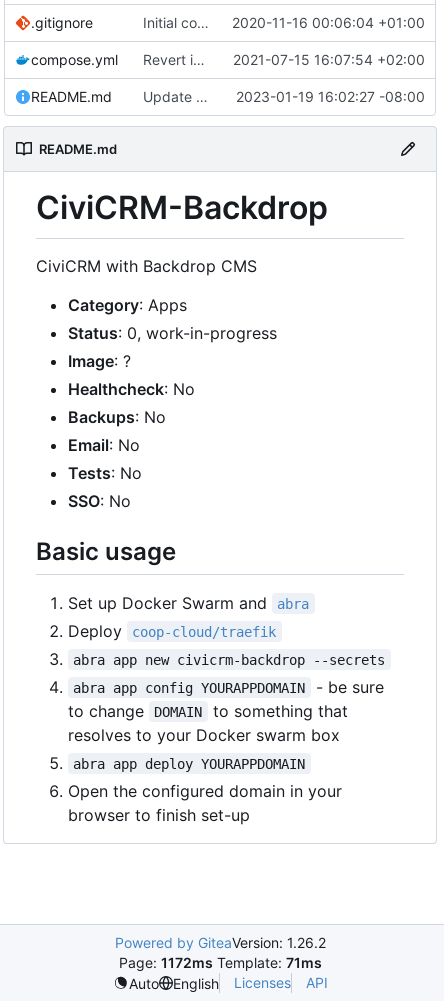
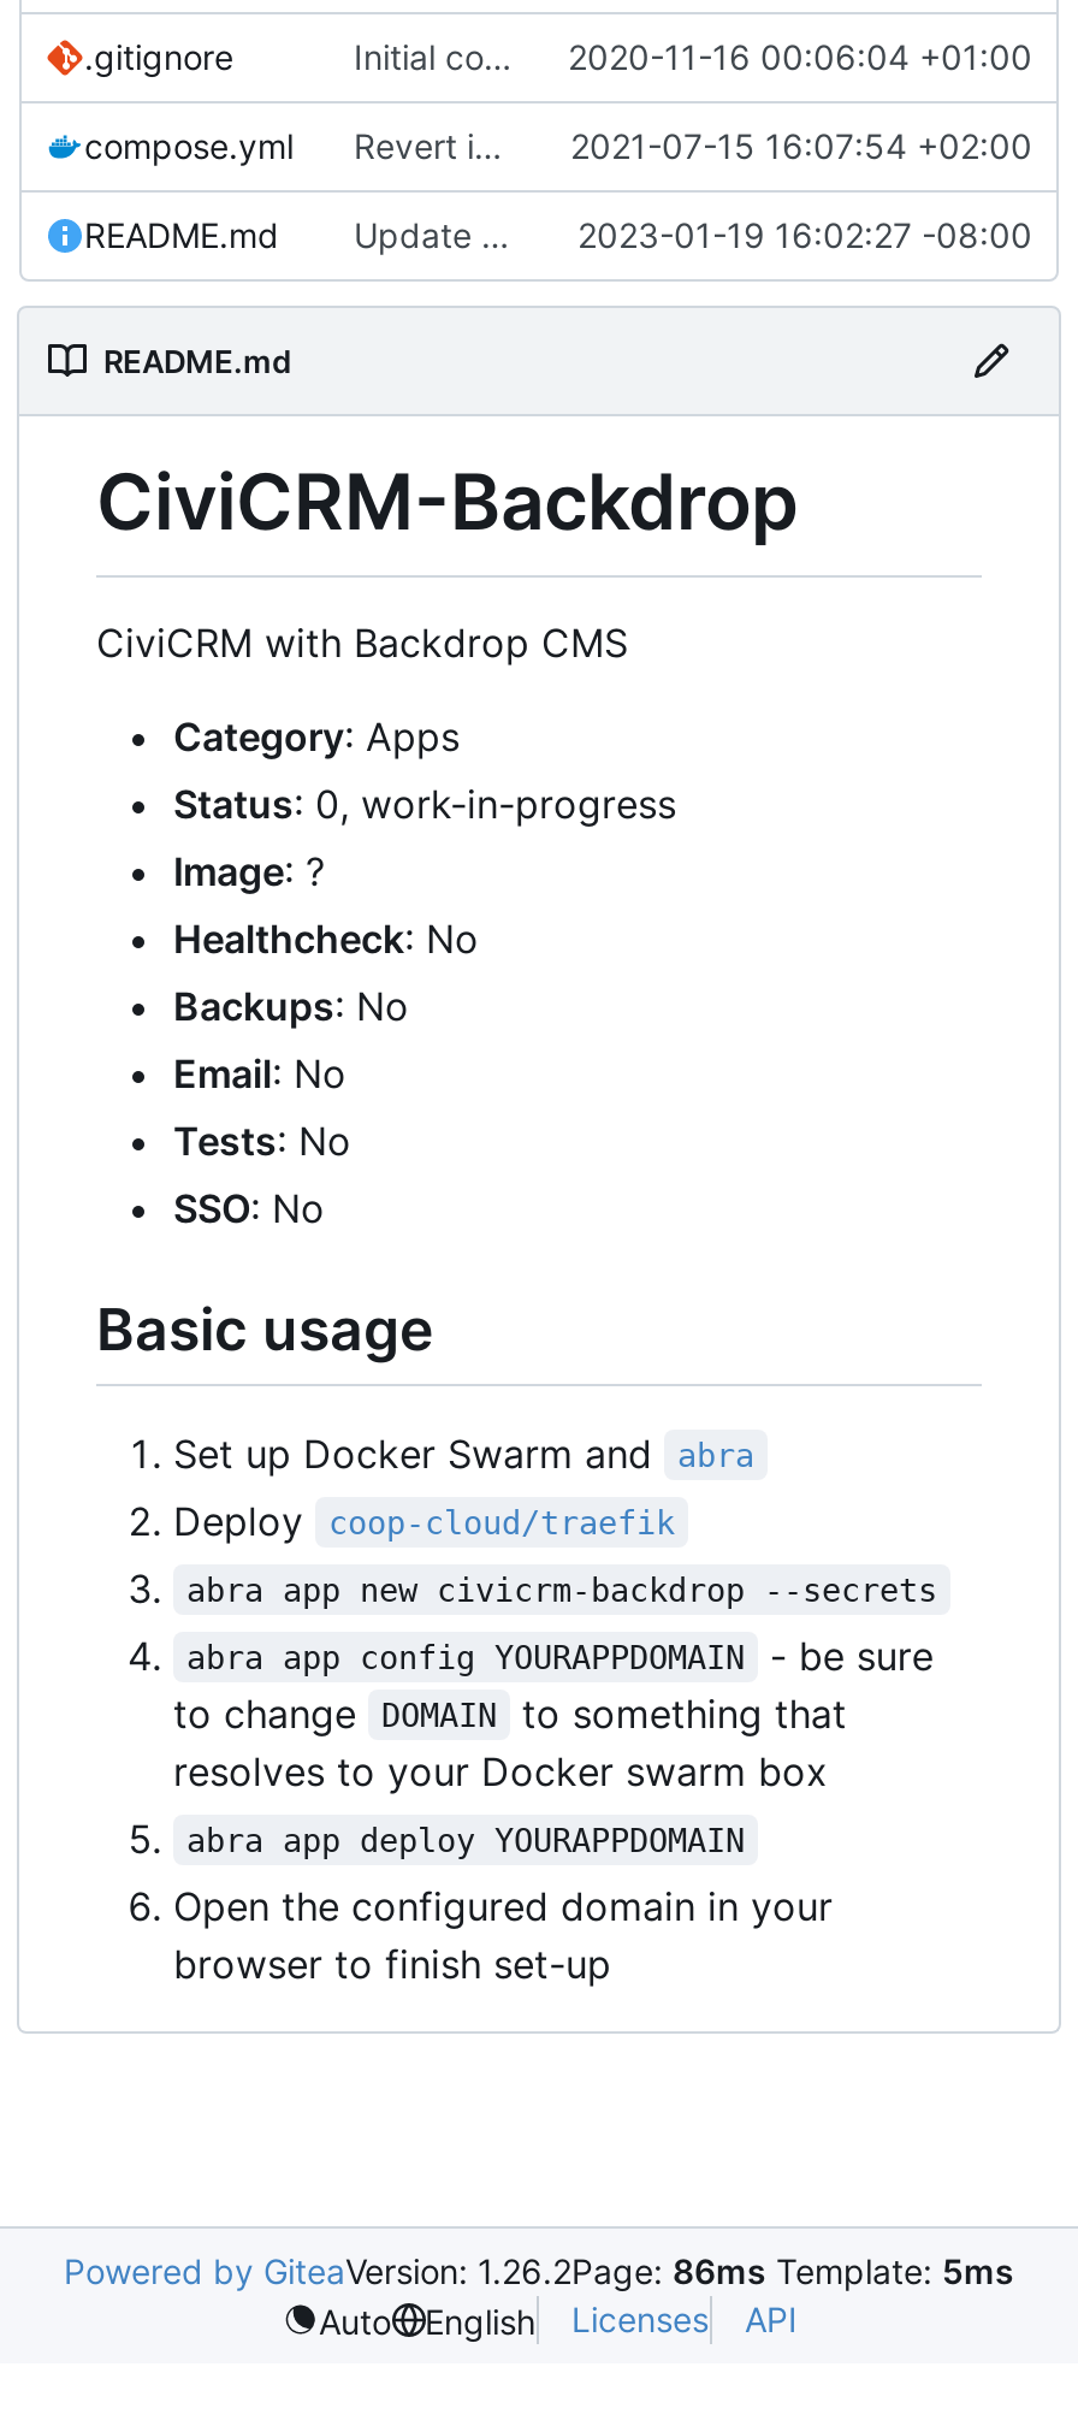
[114,934,325,971] Powered by GiteaVersion: 1.26.2 | Page: 1172ms Template: 71ms -> [64,2250,1014,2291] Powered by GiteaVersion: 1.26.2Page: 86ms Template: 5ms

